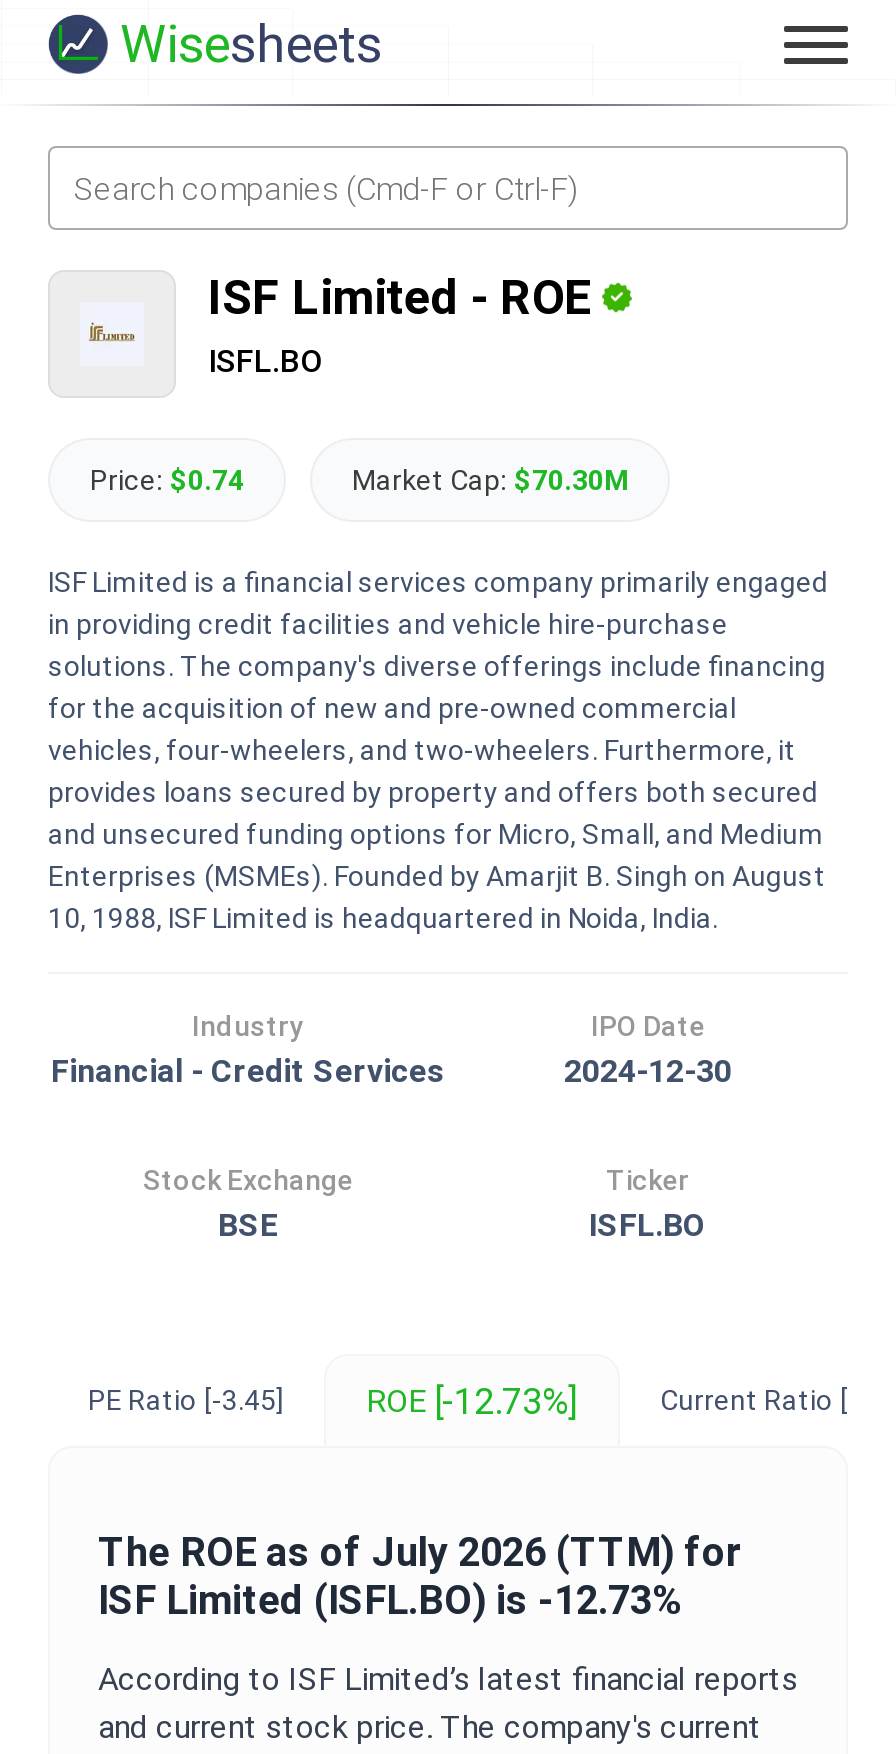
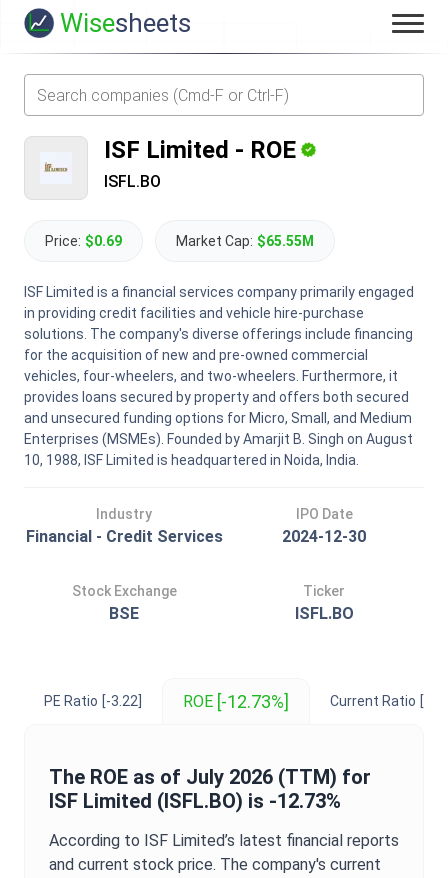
[90,464,244,496] Price: $0.74 -> [45,233,122,249] Price: $0.69
[352,464,628,496] Market Cap: $70.30M -> [176,233,314,249] Market Cap: $65.55M
[88,1384,284,1416] PE Ratio [-3.45] -> [44,693,142,709] PE Ratio [-3.22]

